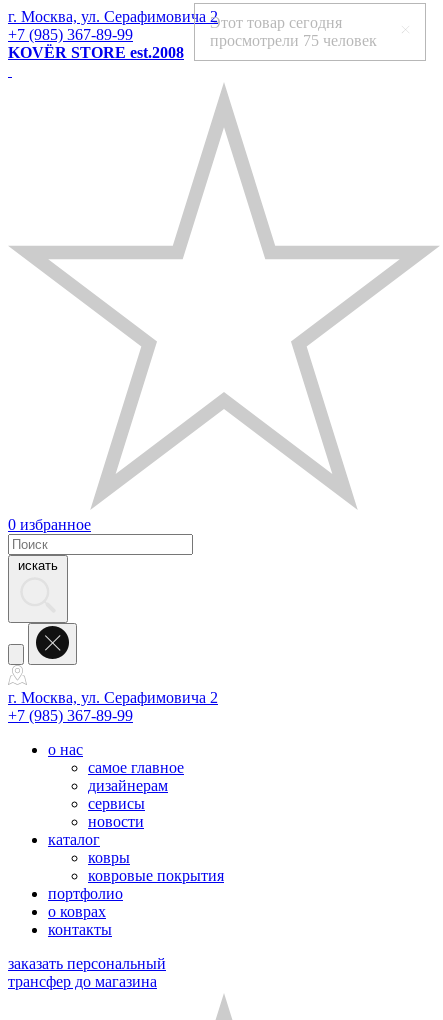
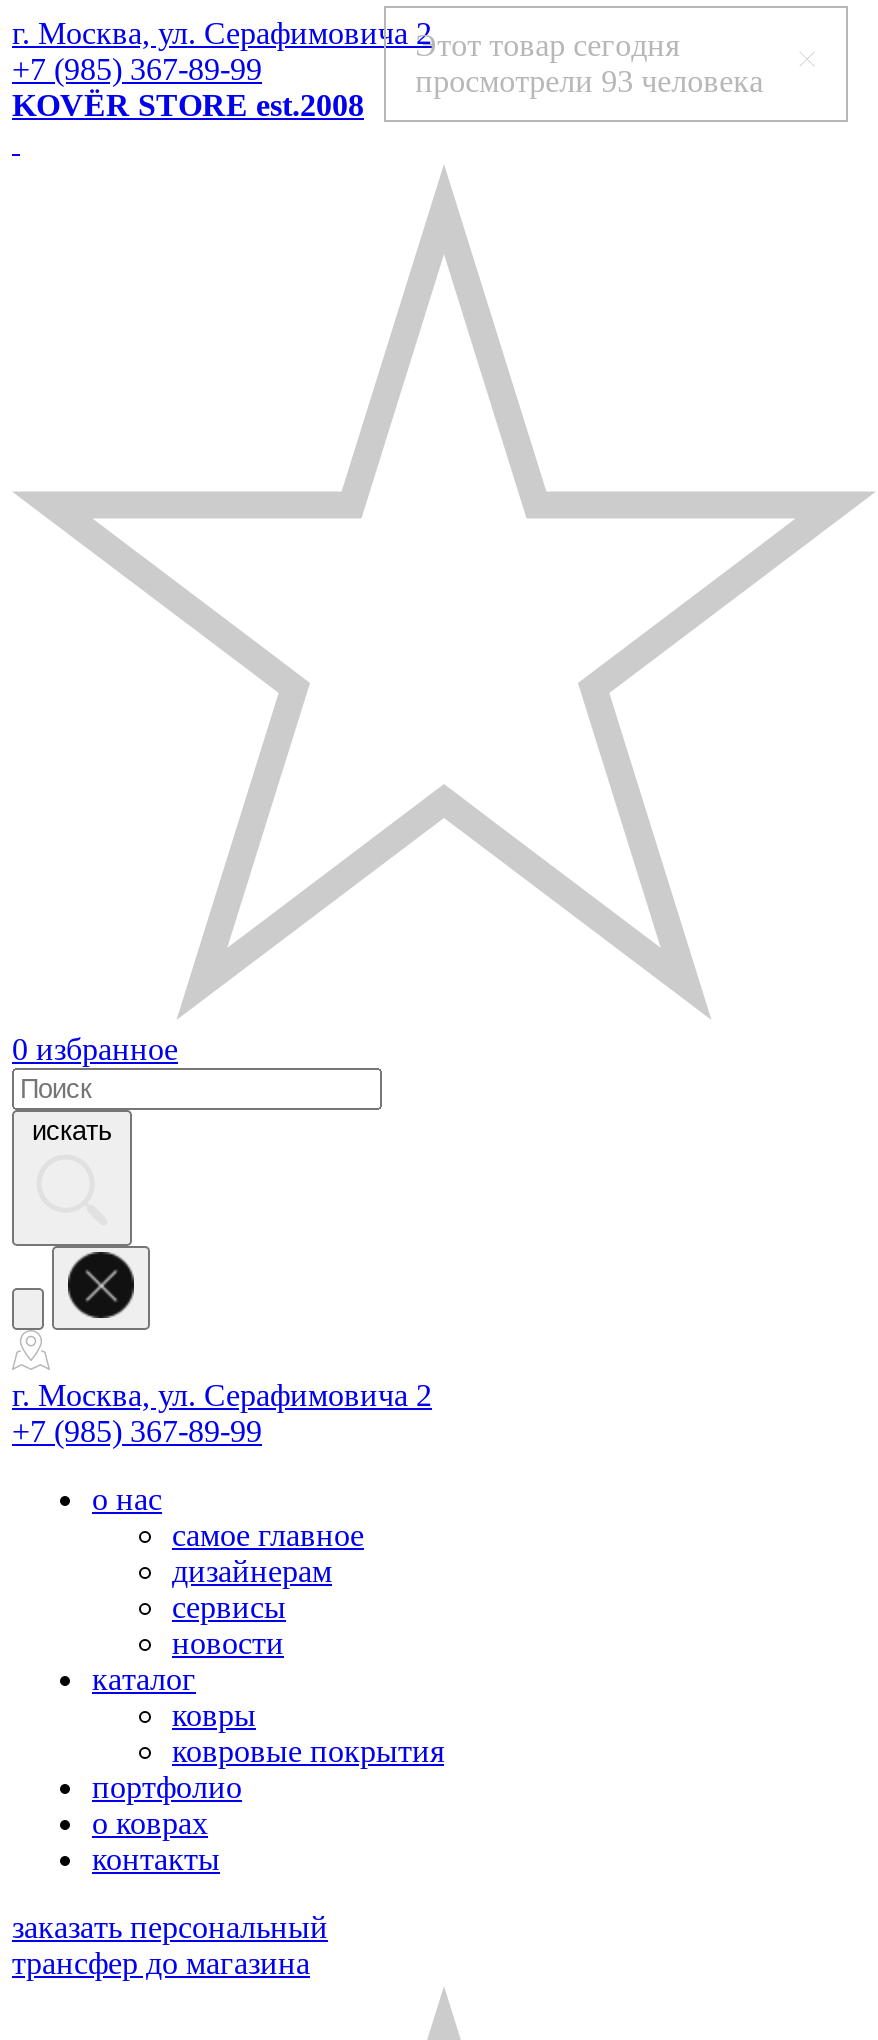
[210,32,377,49] просмотрели 75 человек -> [415,64,763,98] просмотрели 93 человека

